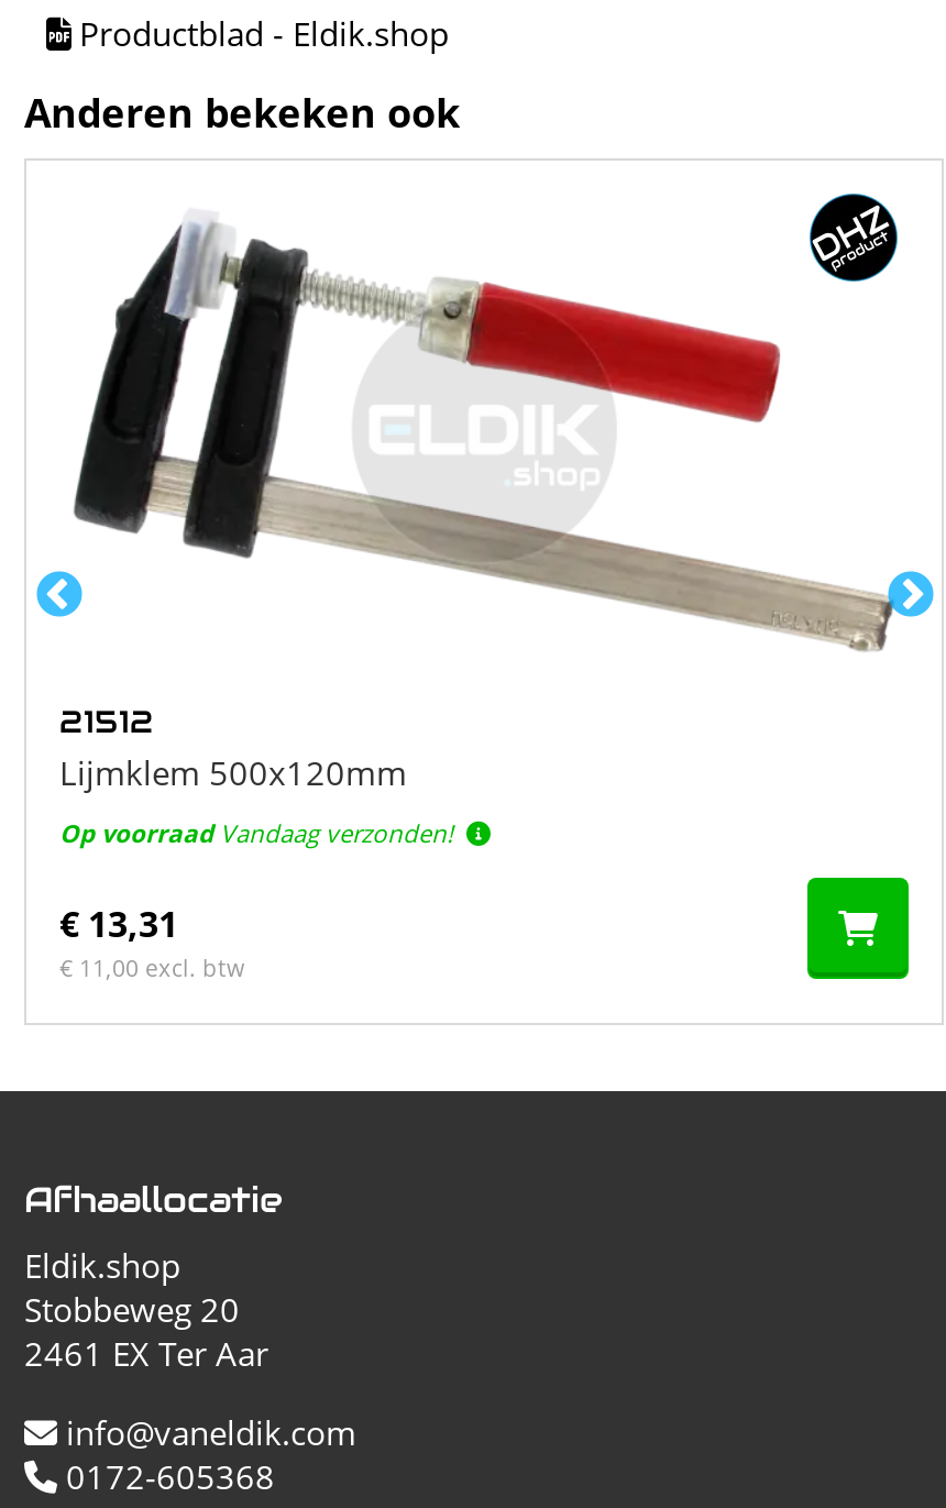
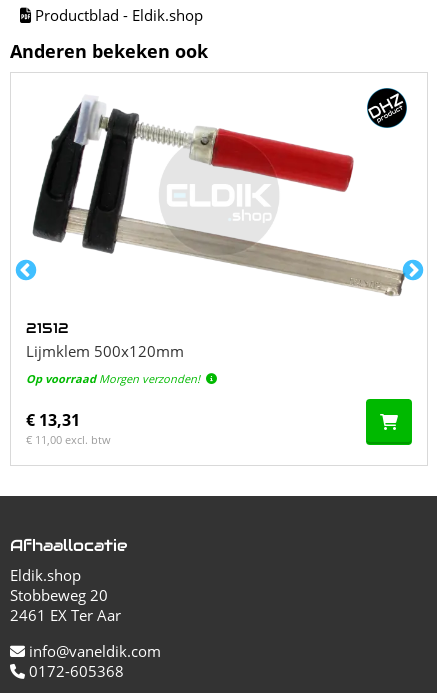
[59,815,453,848] Op voorraad Vandaag verzonden! -> [26,371,200,386] Op voorraad Morgen verzonden!

